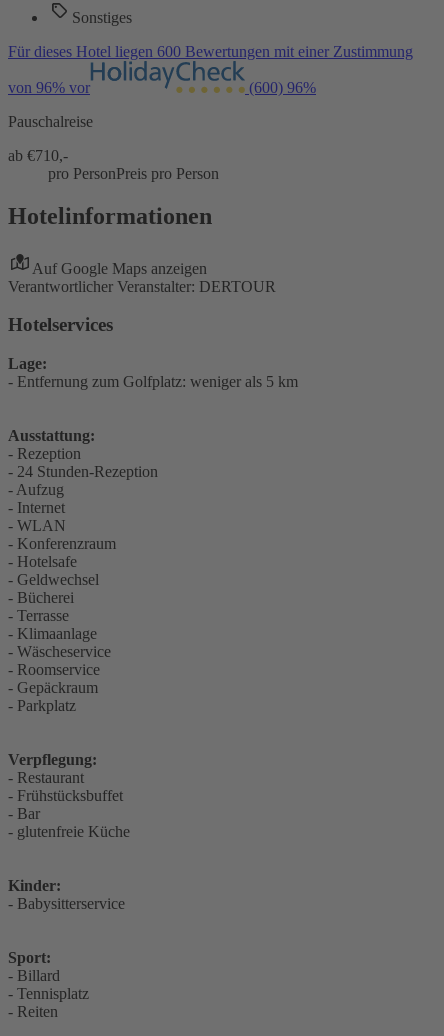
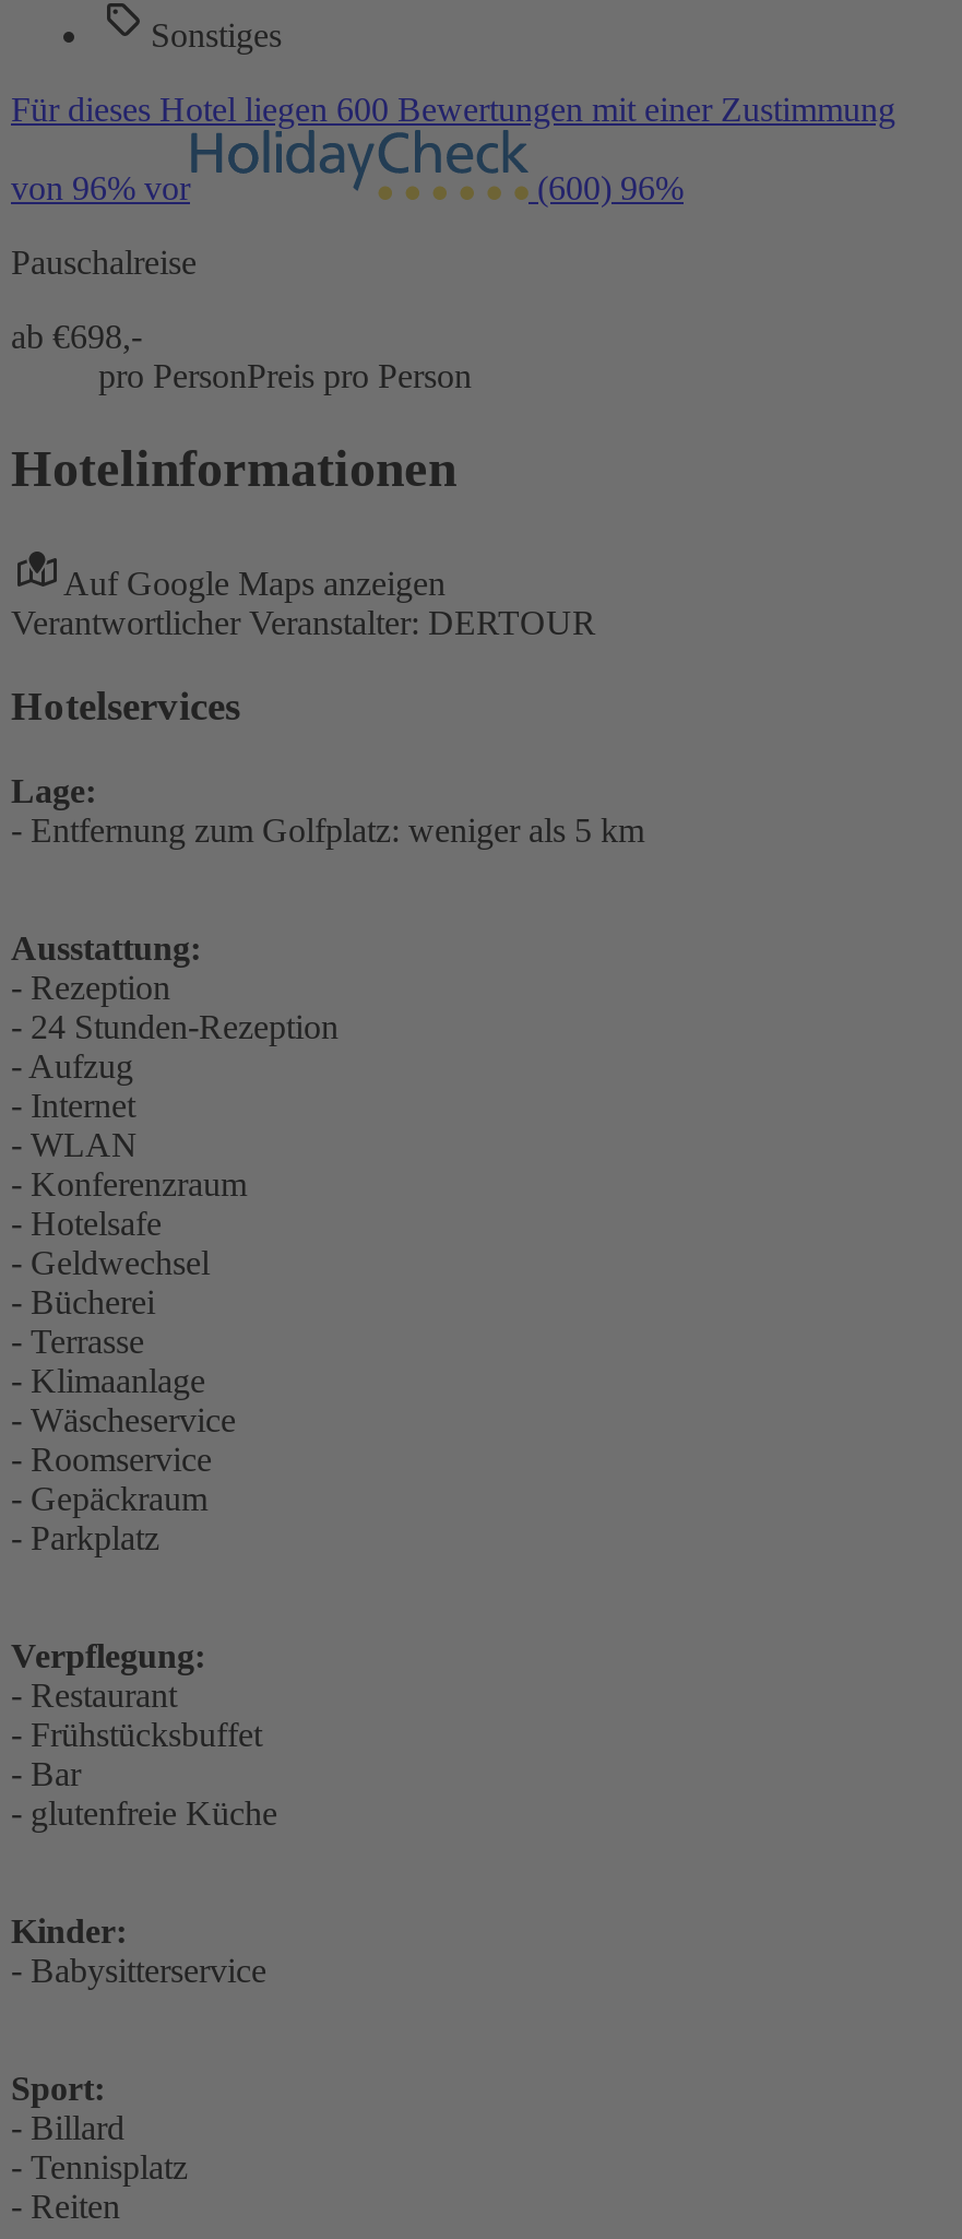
[8,147,68,164] ab €710,- -> [11,317,142,355] ab €698,-

